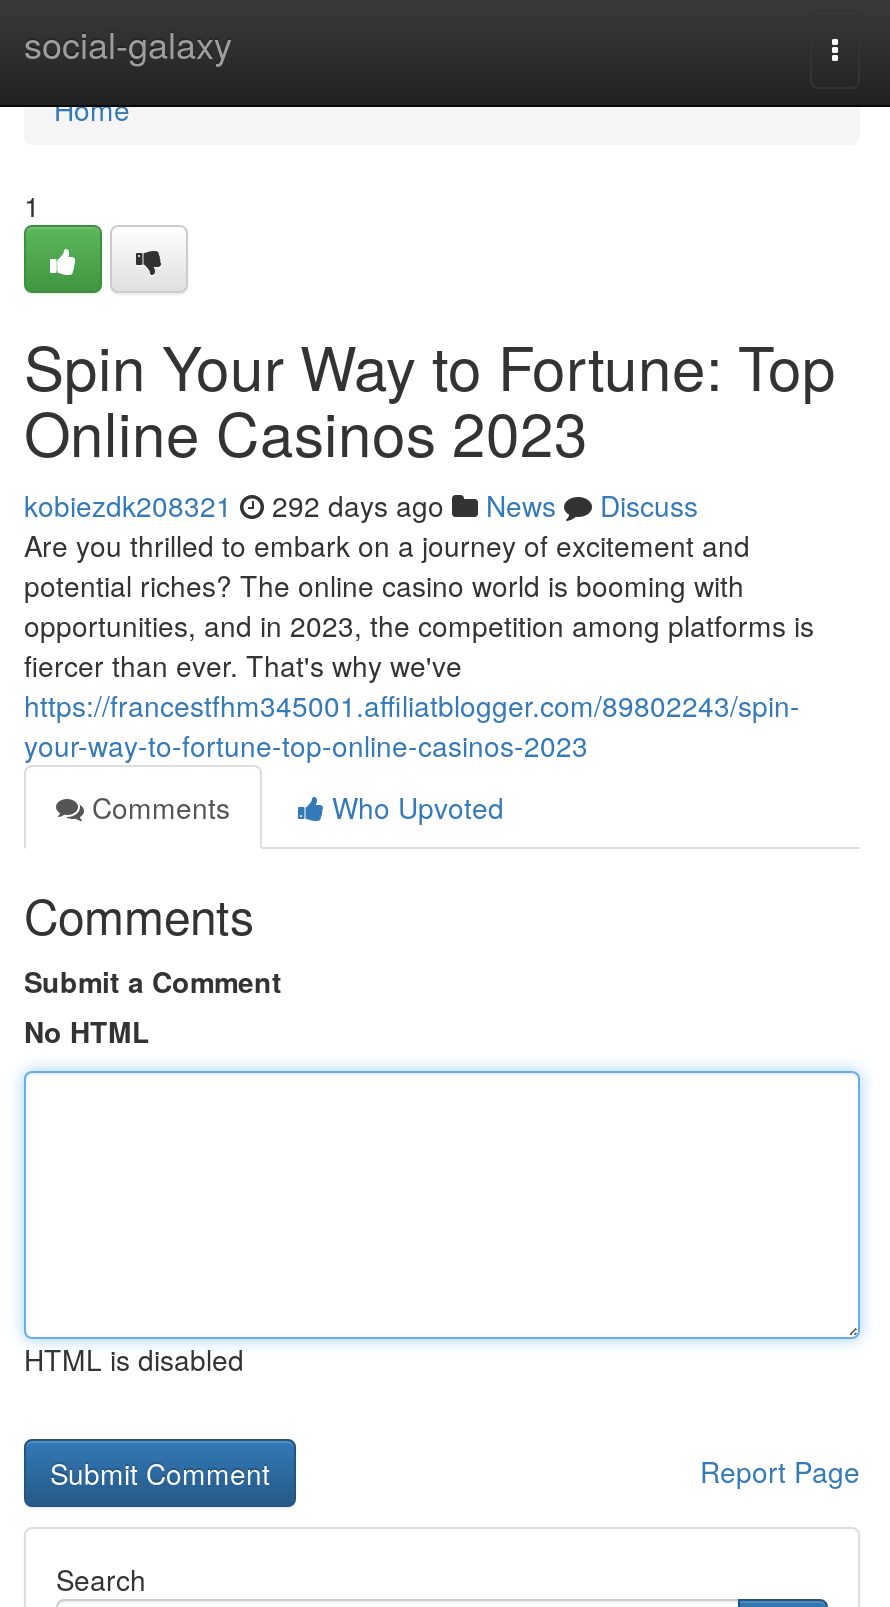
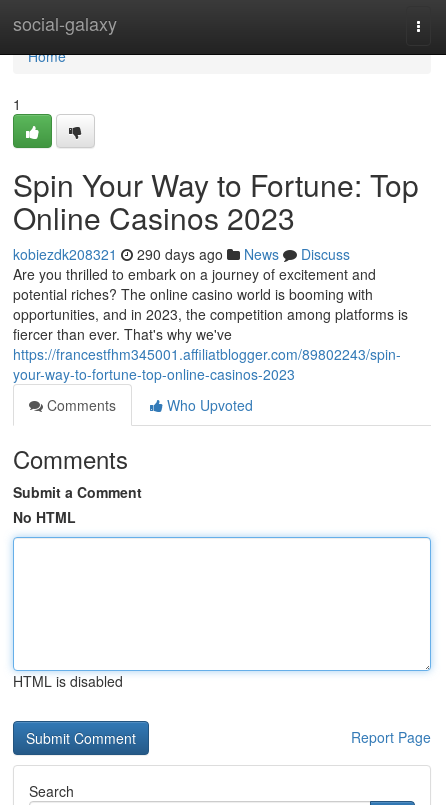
[24,485,698,525] kobiezdk208321 292 days ago News Discuss -> [13,244,350,264] kobiezdk208321 290 days ago News Discuss

